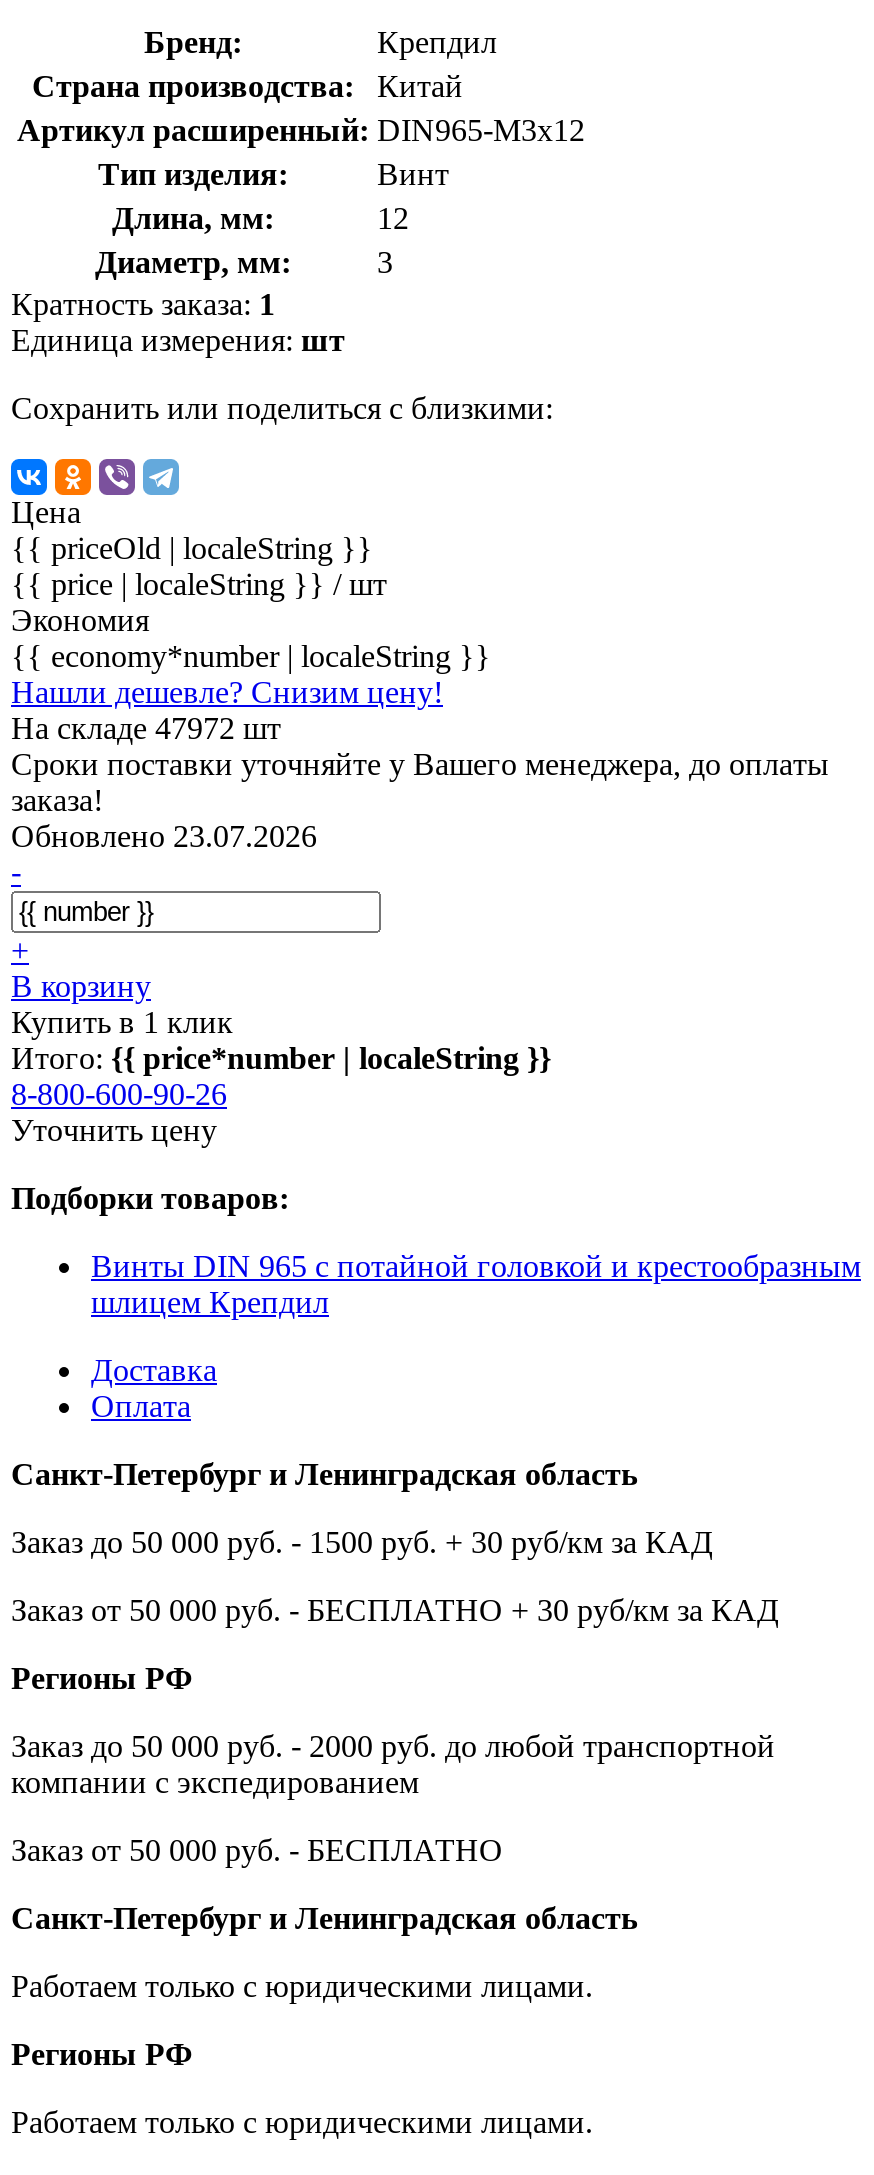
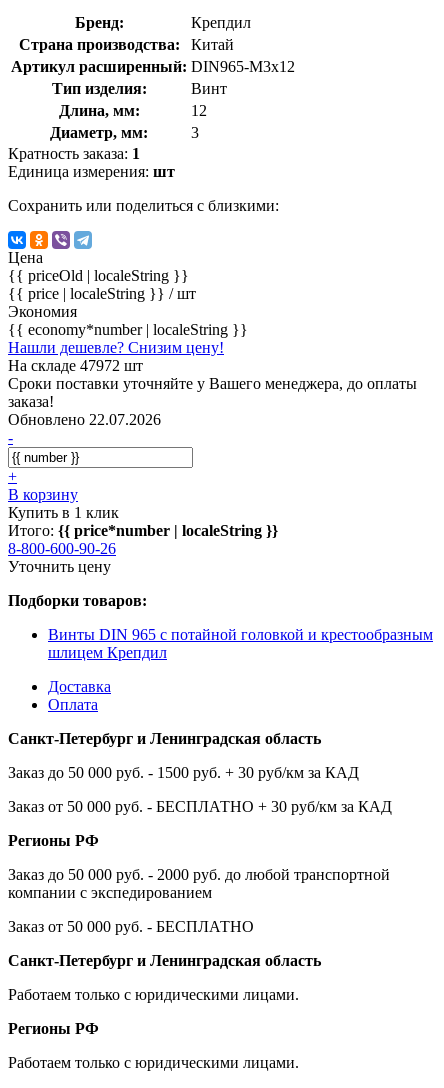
[11,819,317,853] Обновлено 23.07.2026 -> [8,411,161,428] Обновлено 22.07.2026

